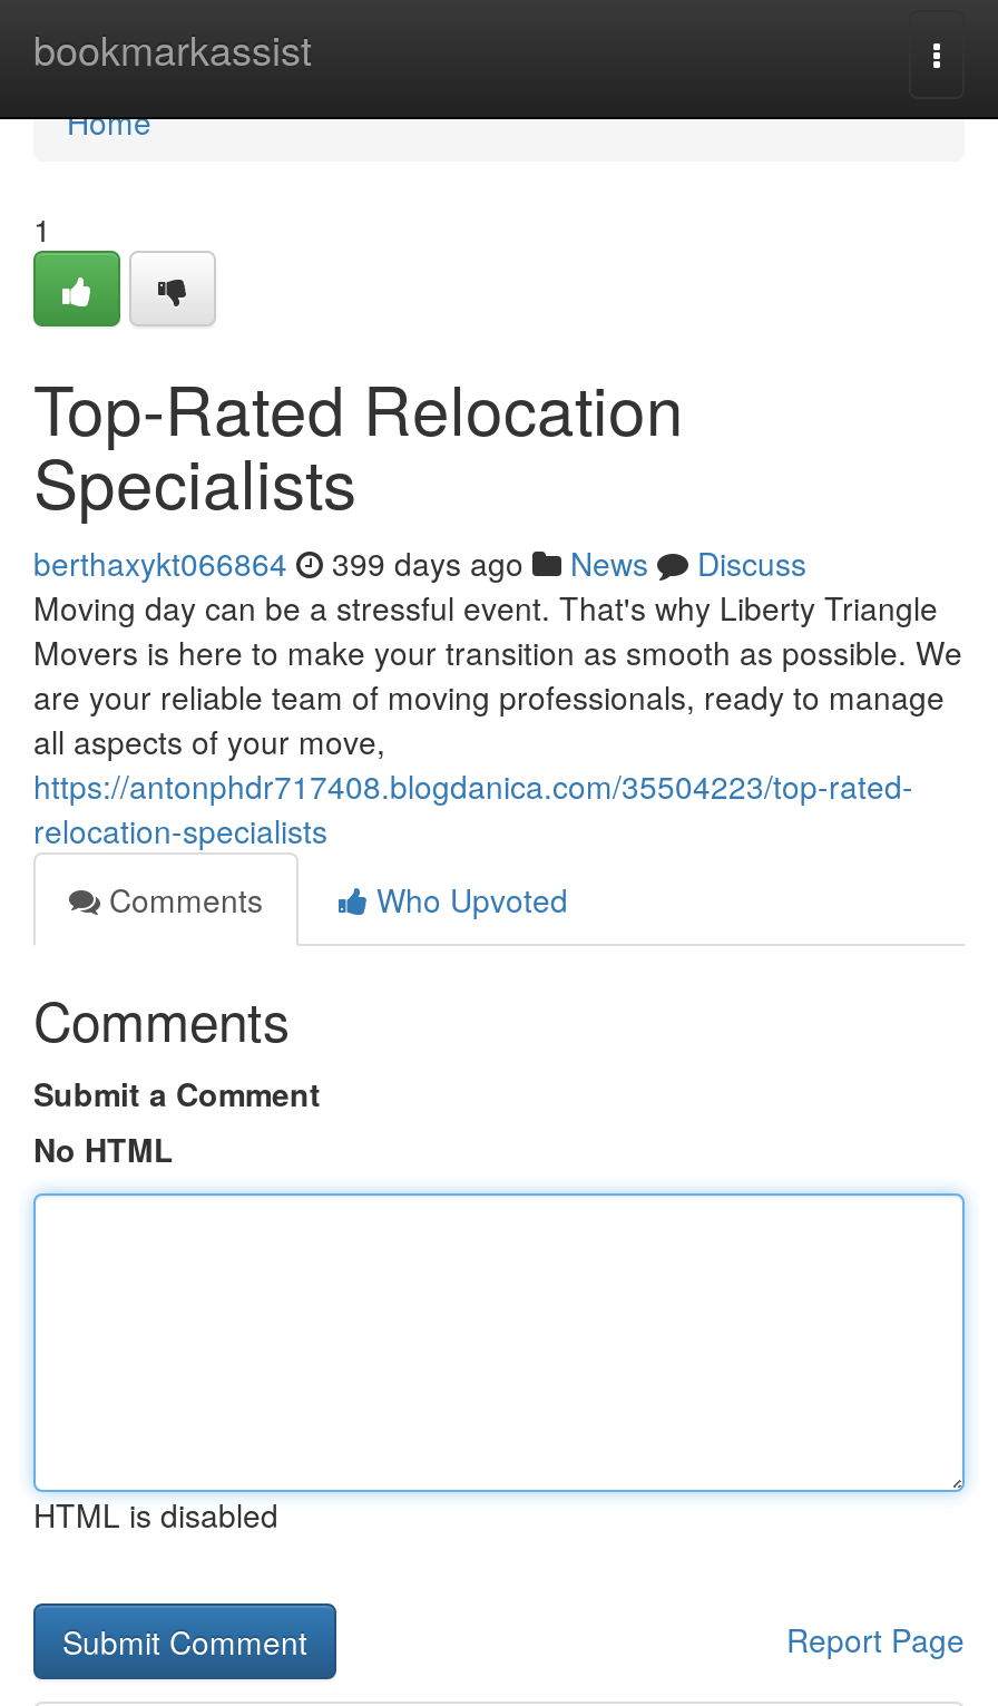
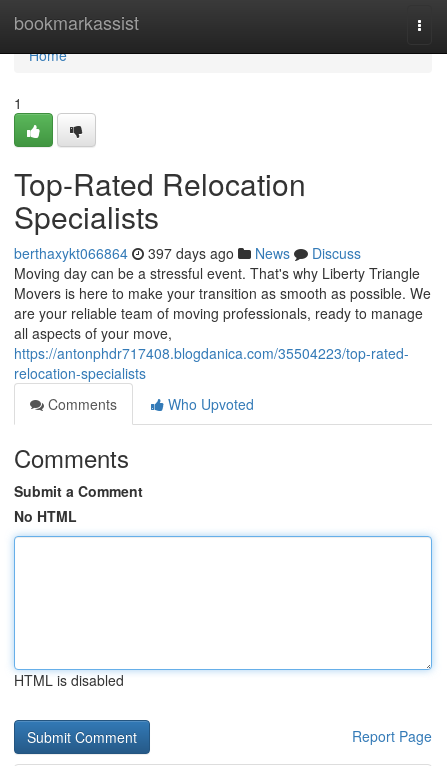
[33,540,806,585] berthaxykt066864 399 days ago News Discuss -> [14,243,361,263] berthaxykt066864 397 days ago News Discuss

